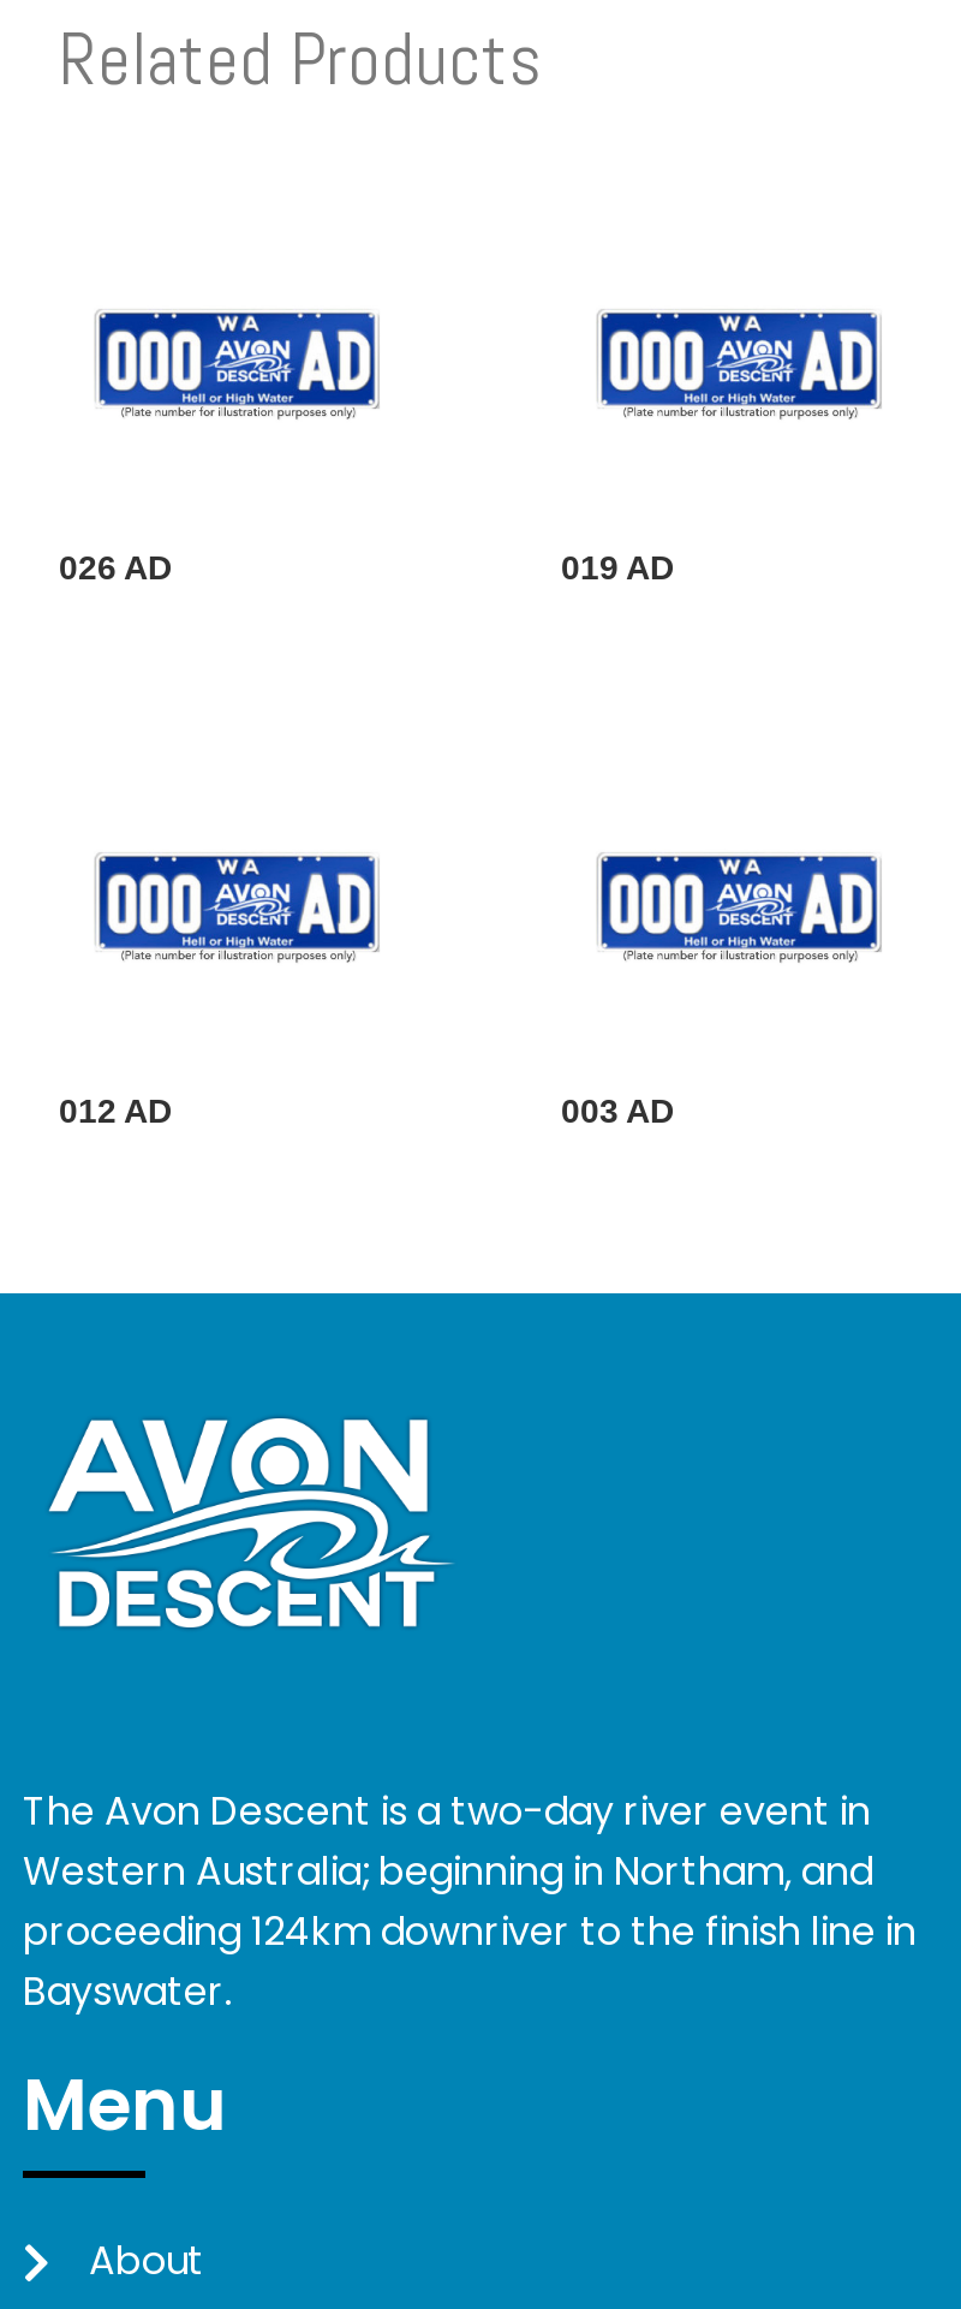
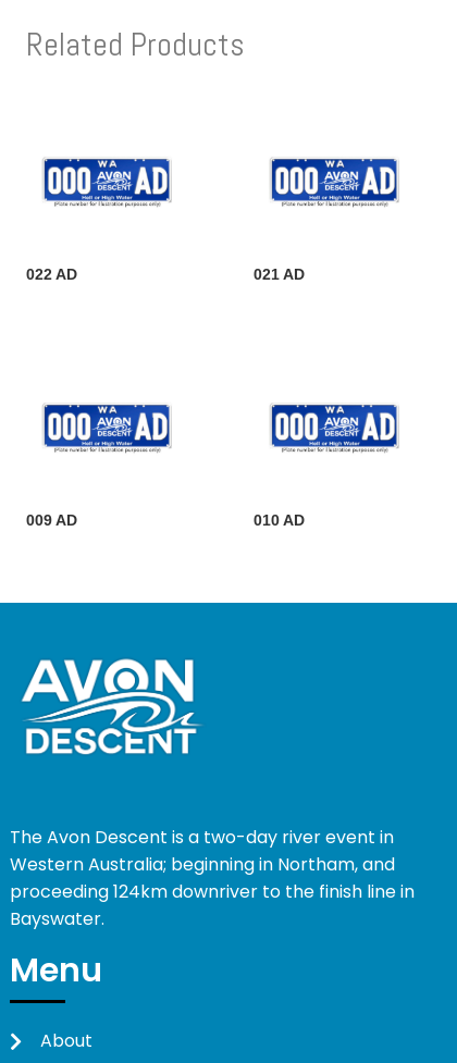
[59,548,172,587] 026 AD -> [26,265,77,283] 022 AD
[561,548,674,587] 019 AD -> [254,265,305,283] 021 AD
[59,1091,172,1130] 012 AD -> [26,511,77,529] 009 AD
[561,1091,674,1130] 003 AD -> [254,511,305,529] 010 AD

